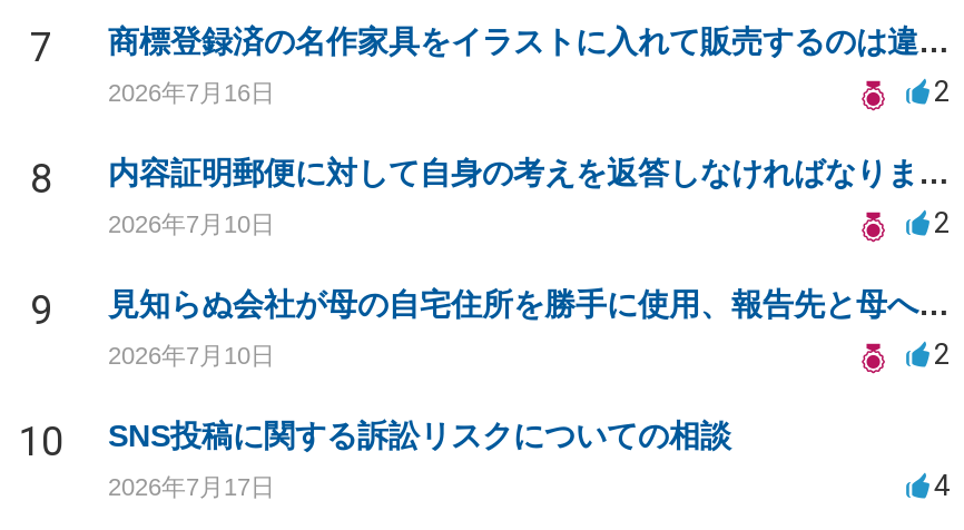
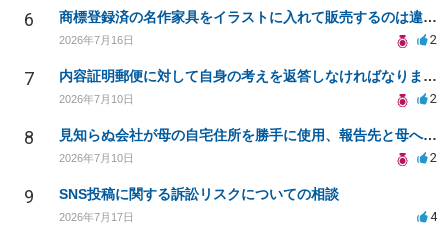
[30,24,52,71] 7 -> [24,9,34,30] 6
[30,155,52,202] 8 -> [24,68,34,89] 7
[30,287,52,333] 9 -> [24,127,34,148] 8
[19,418,731,465] 10 SNS投稿に関する訴訟リスクについての相談 -> [24,186,339,207] 9 SNS投稿に関する訴訟リスクについての相談

